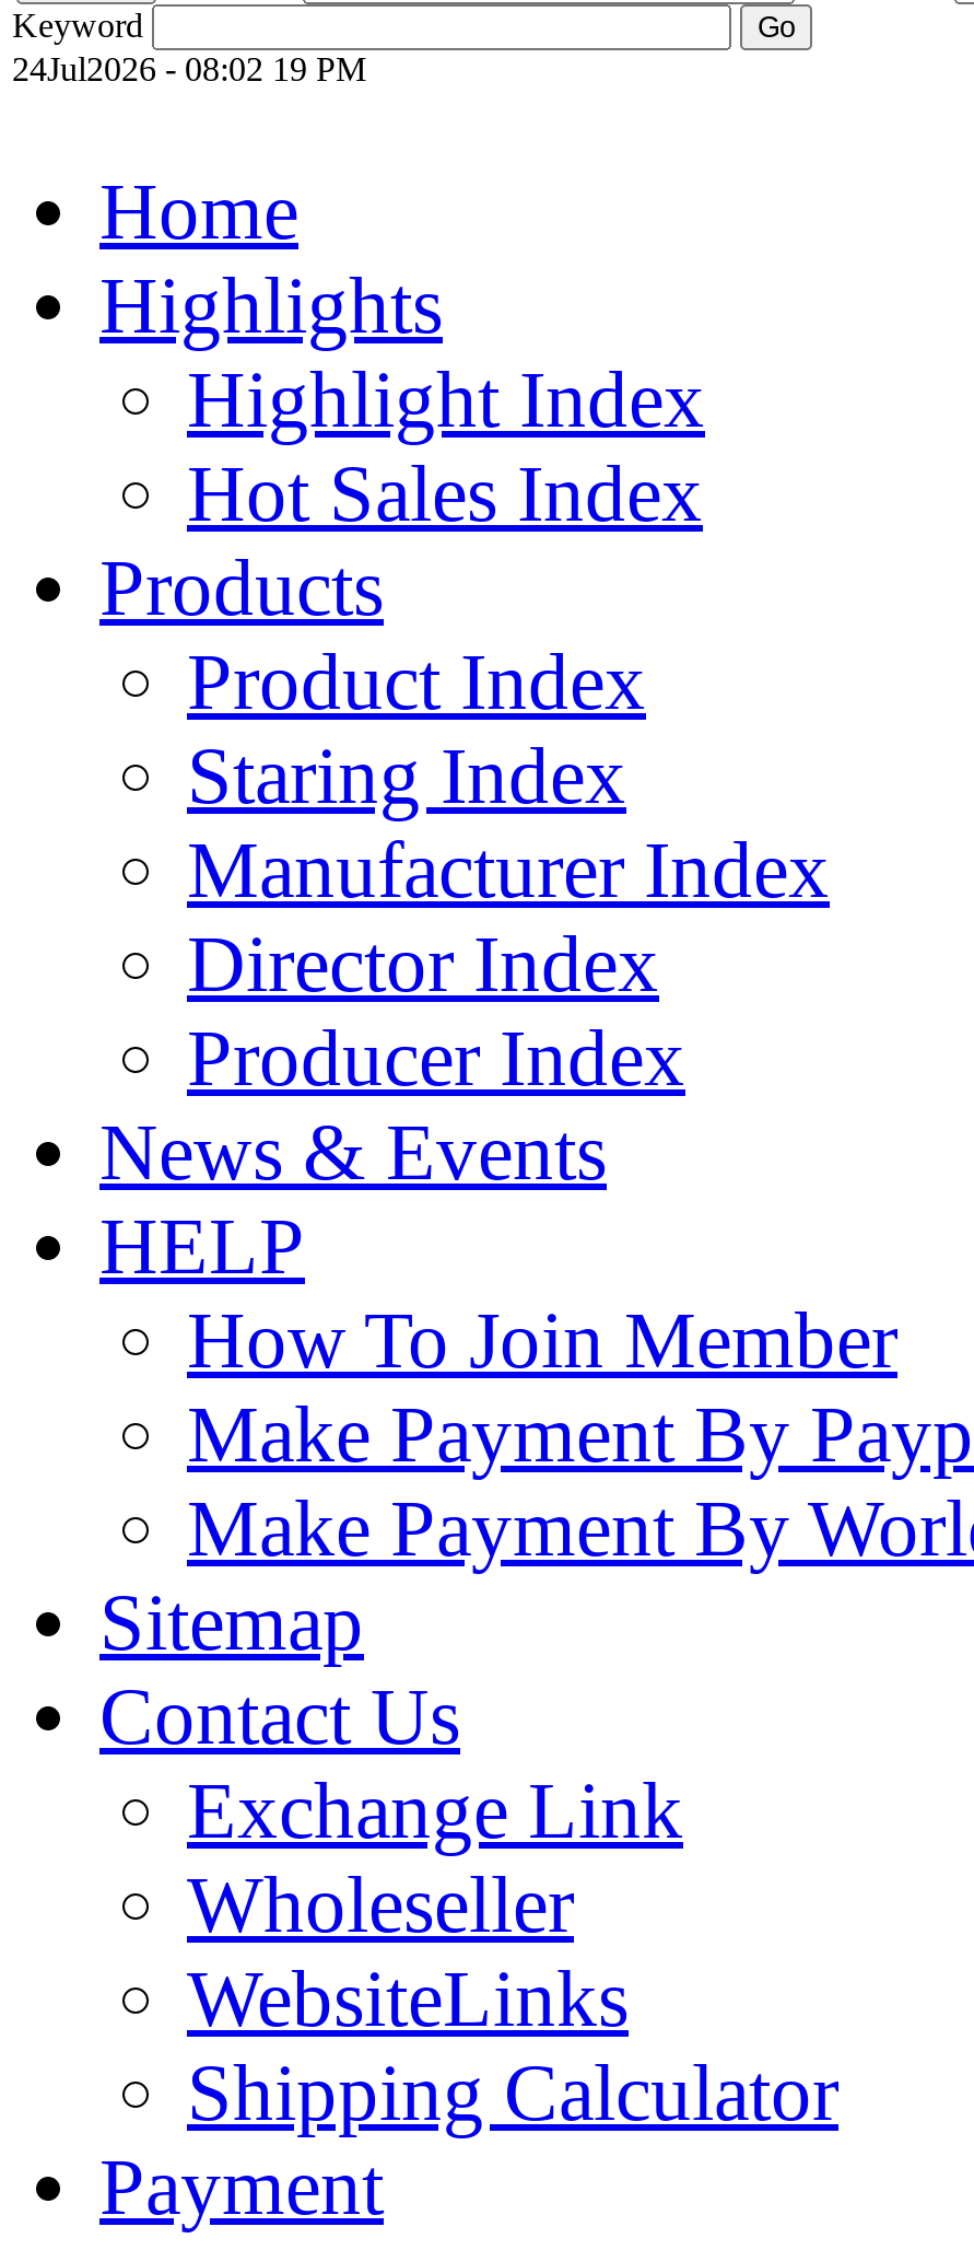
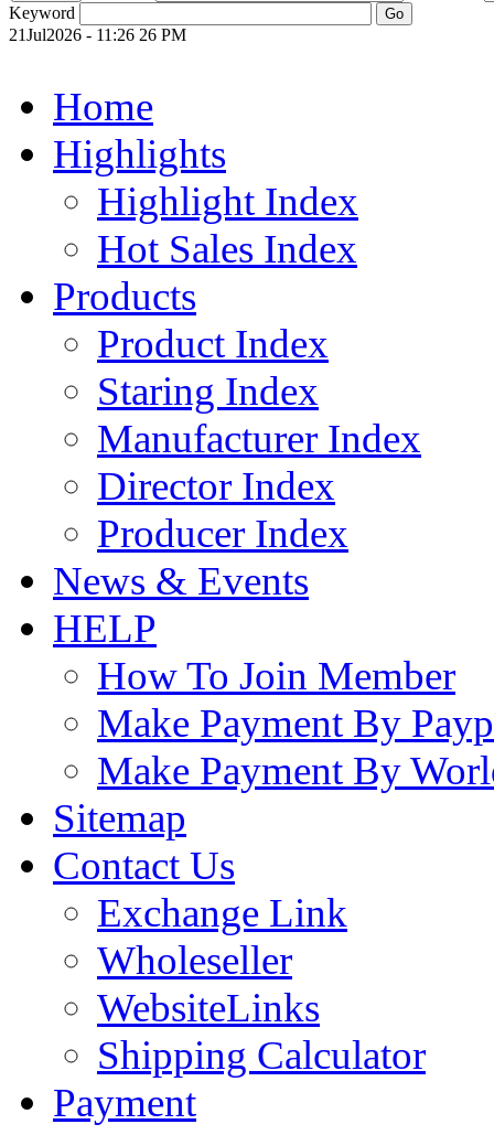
[12,50,366,88] 24Jul2026 - 08:02 19 PM -> [9,25,186,44] 21Jul2026 - 11:26 26 PM

